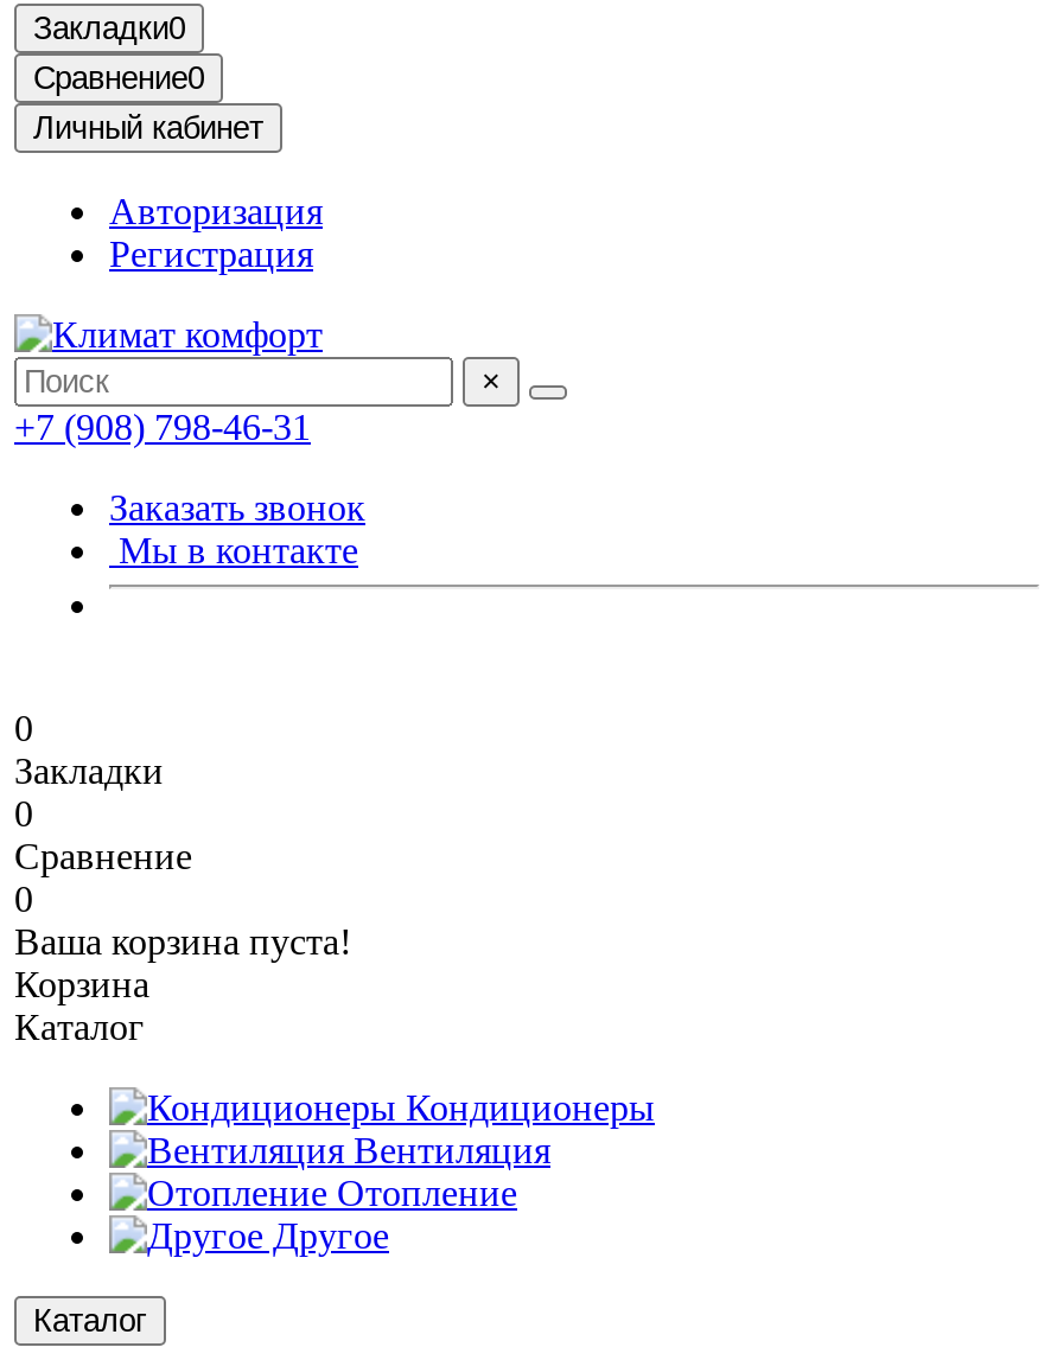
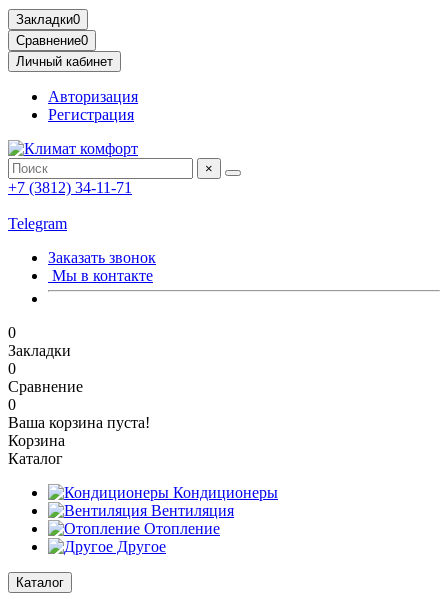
[14,407,311,447] +7 (908) 798-46-31 -> [8,179,132,232] +7 (3812) 34-11-71 | Telegram
moved [109,487,365,570] -> [48,249,156,284]: Заказать звонок | Мы в контакте

